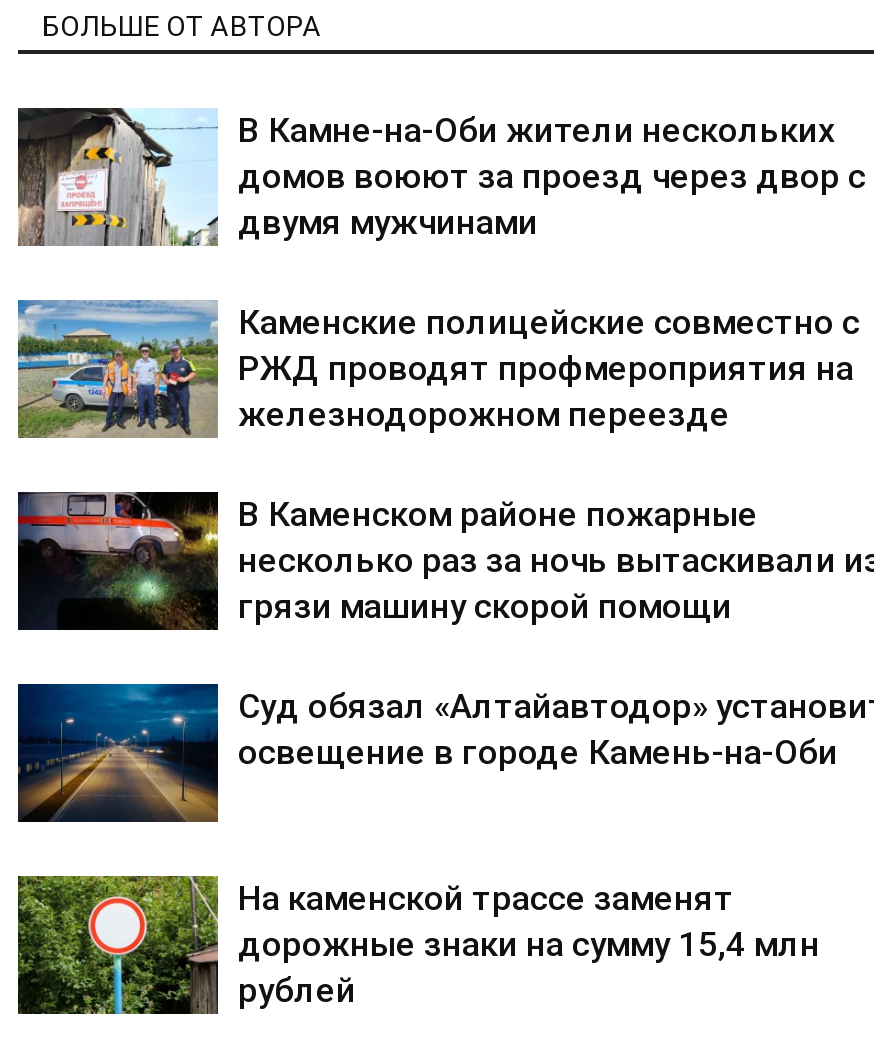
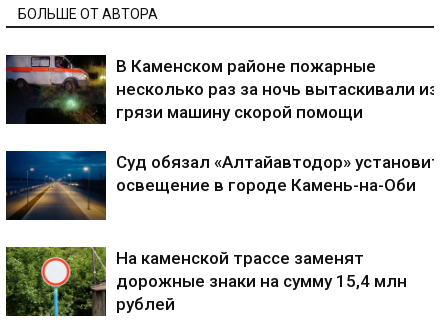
[16,106,866,434] [image] | В Камне-на-Оби жители нескольких | домов воюют за проезд через двор с | двумя мужчинами | Каменские полицейские совместно с | РЖД проводят профмероприятия на | железнодорожном переезде -> none
[16,298,210,440] [image] -> none

